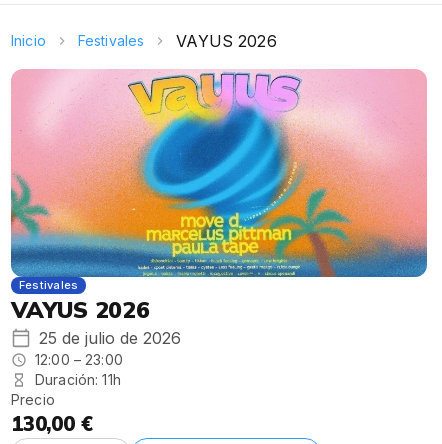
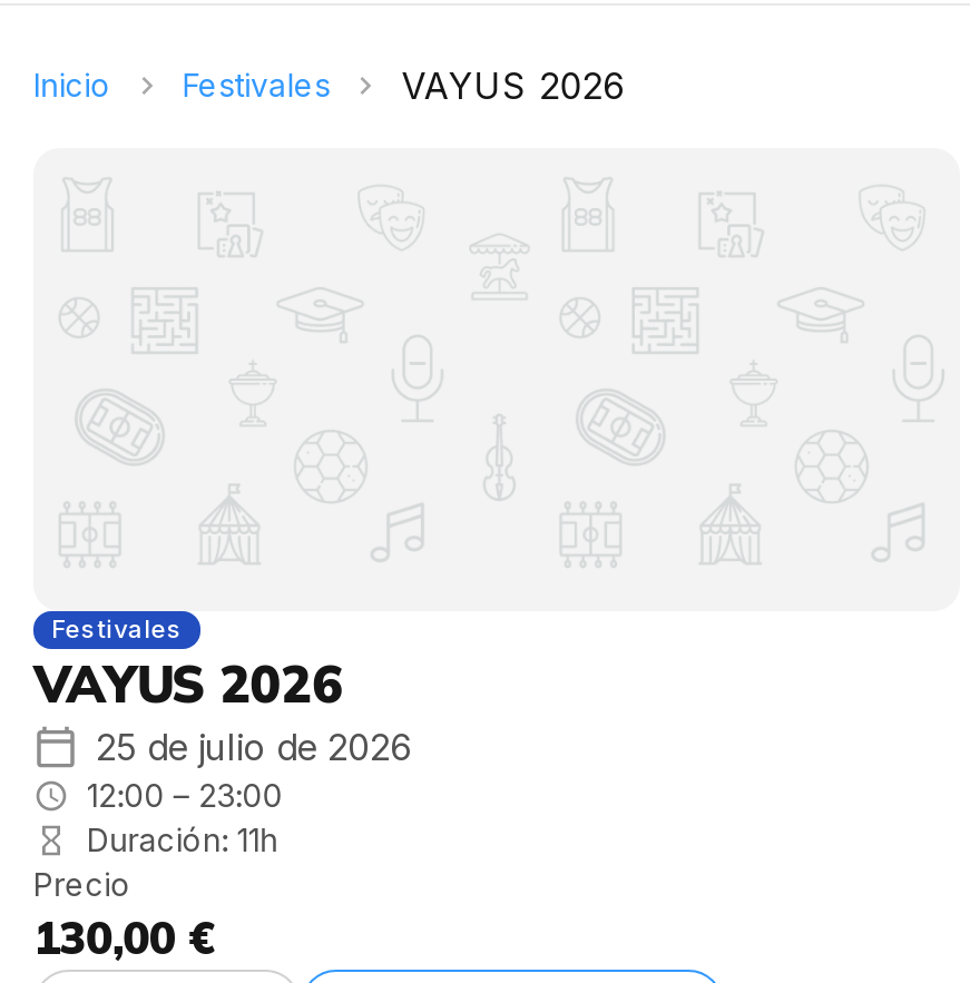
[10,69,428,278] [image] -> none

